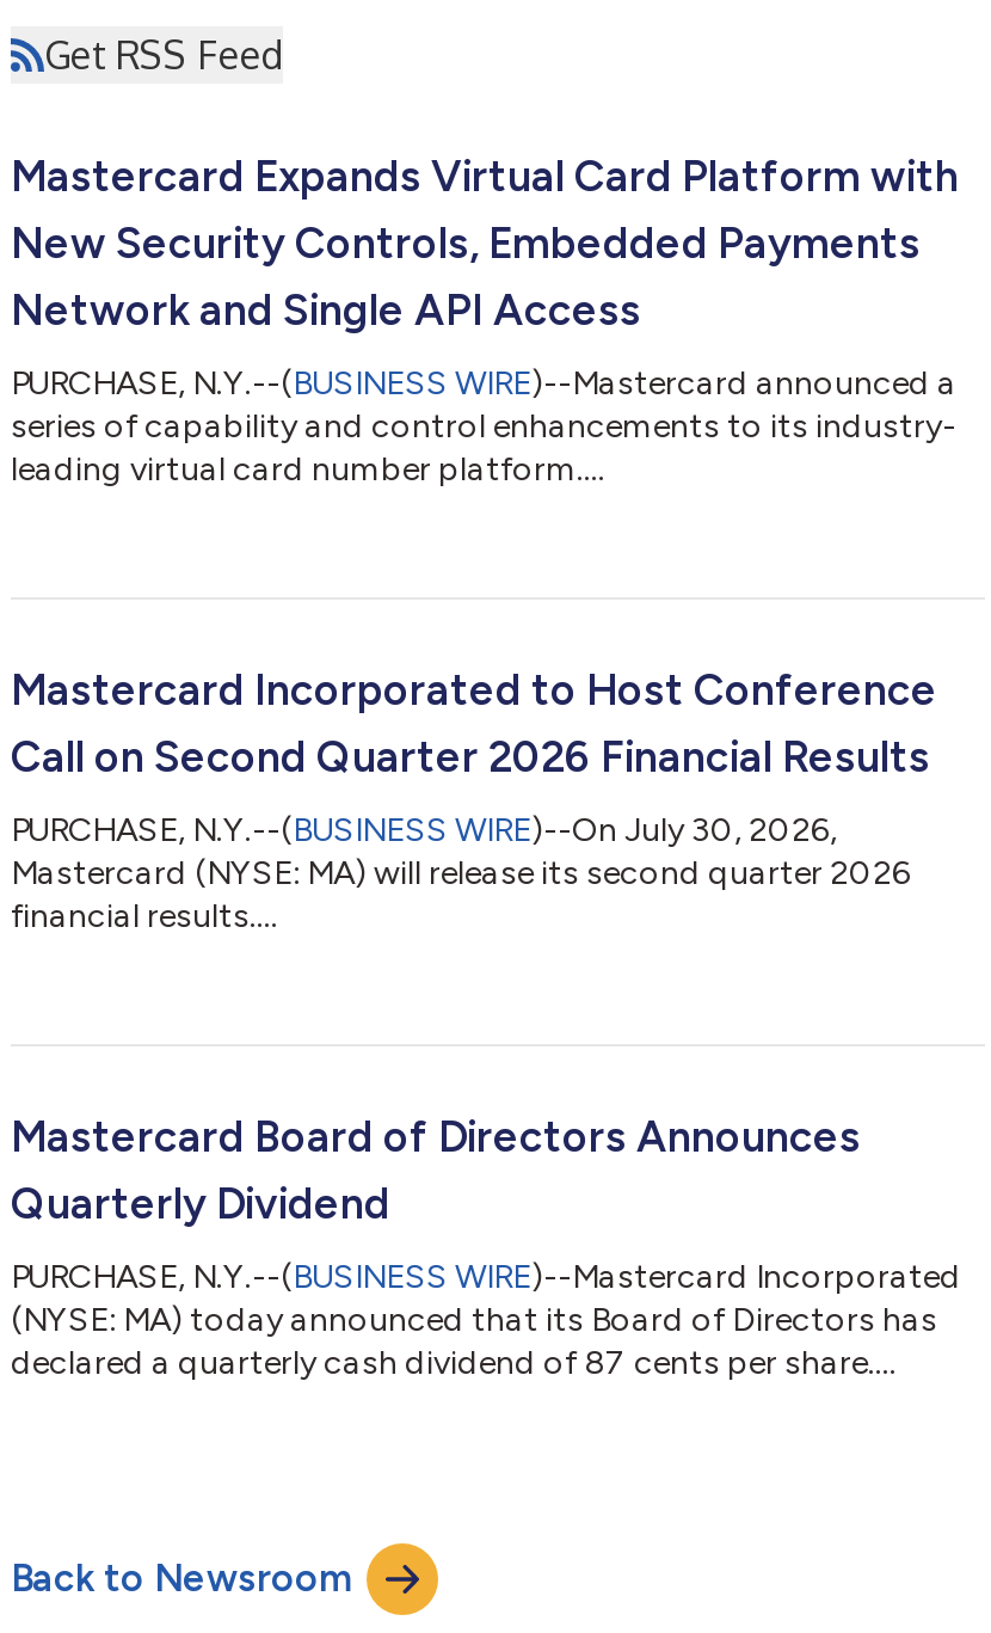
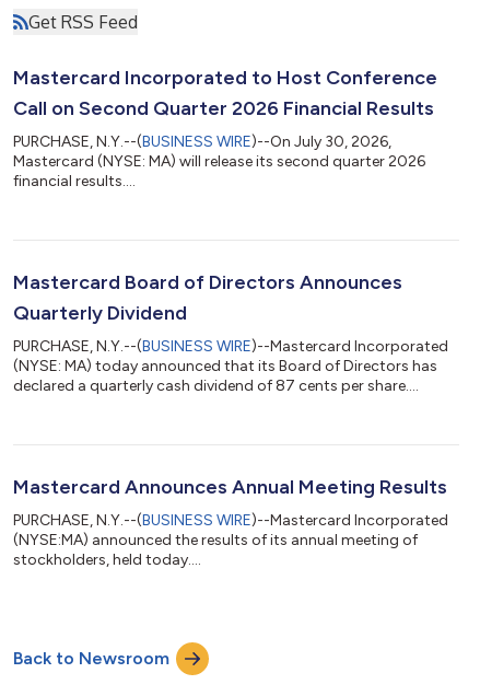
[11,150,959,489] Mastercard Expands Virtual Card Platform with | New Security Controls, Embedded Payments | Network and Single API Access | PURCHASE, N.Y.--(BUSINESS WIRE)--Mastercard announced a | series of capability and control enhancements to its industry- | leading virtual card number platform.... -> none
moved [11,664,961,1383] -> [13,65,448,395]: Mastercard Incorporated to Host Conference | Call on Second Quarter 2026 Financial Results | PURCHASE, N.Y.--(BUSINESS WIRE)--On July 30, 2026, | ... | (NYSE: MA) today announced that its Board of Directors has | declared a quarterly cash dividend of 87 cents per share....
none -> [13,475,448,569] Mastercard Announces Annual Meeting Results | PURCHASE, N.Y.--(BUSINESS WIRE)--Mastercard Incorporated | (NYSE:MA) announced the results of its annual meeting of | stockholders, held today....

